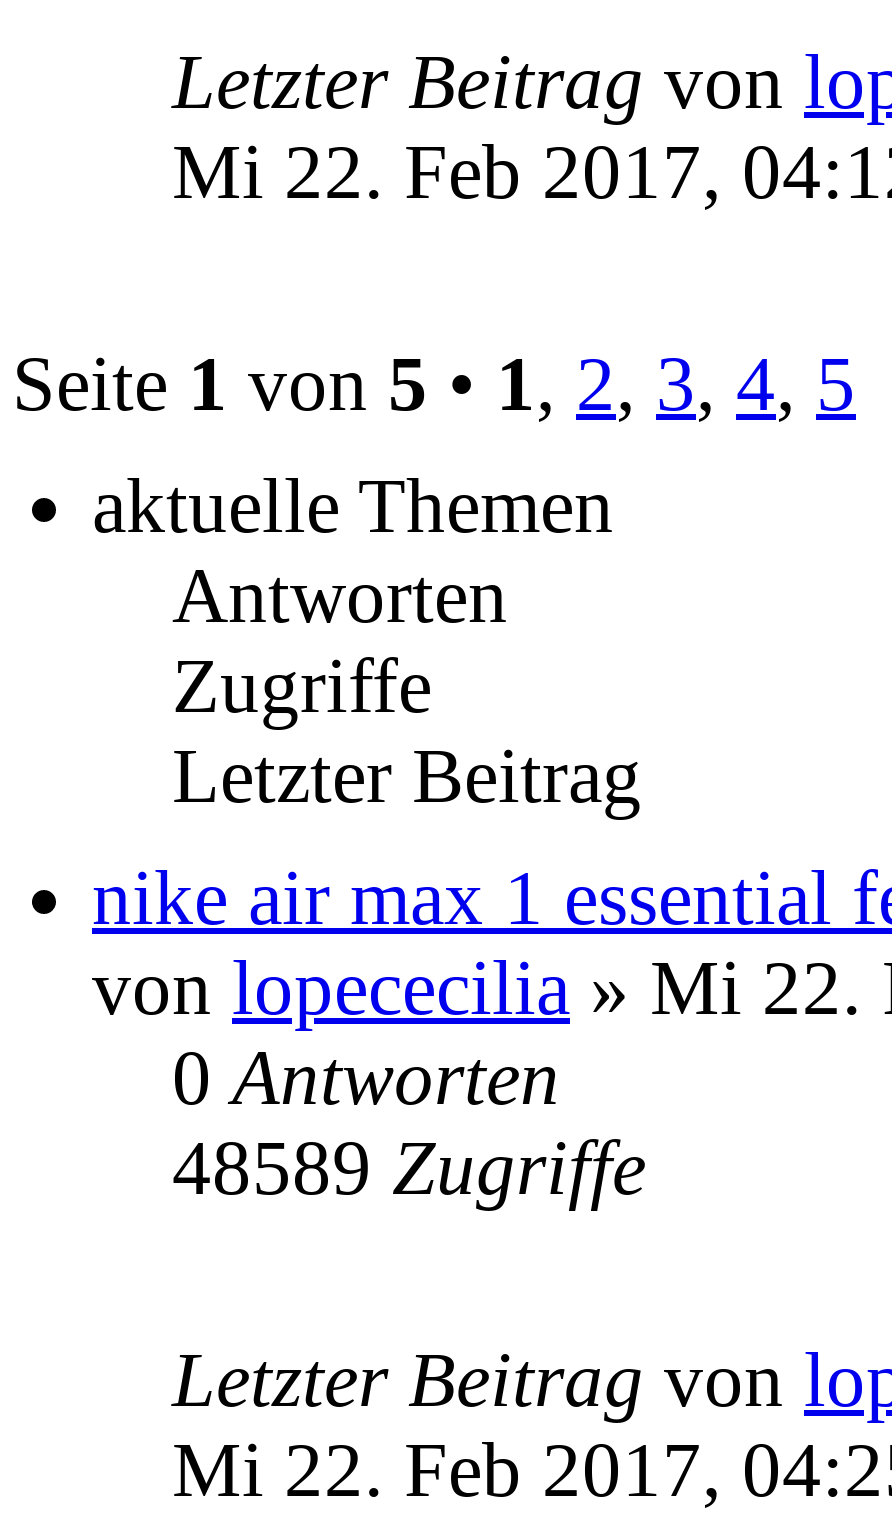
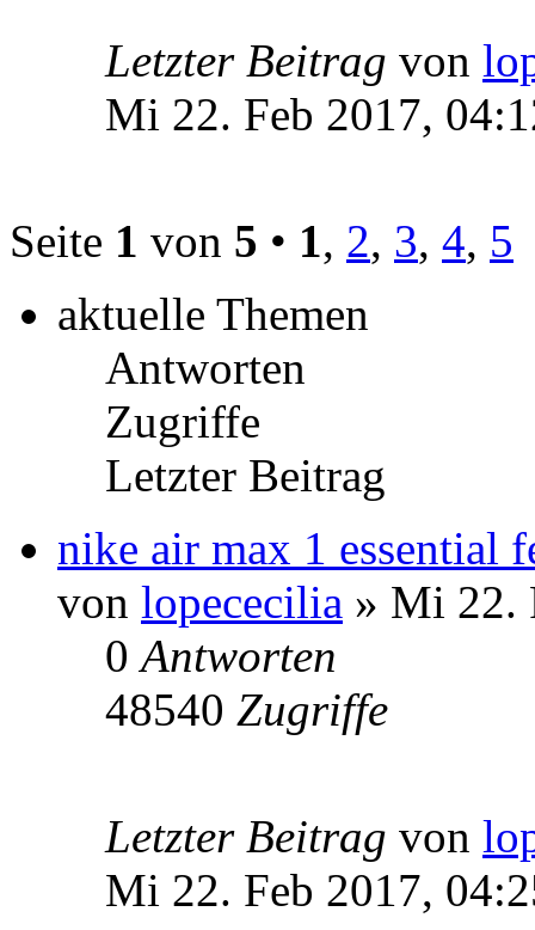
[172,1123,646,1209] 48589 Zugriffe -> [105,683,388,735] 48540 Zugriffe

